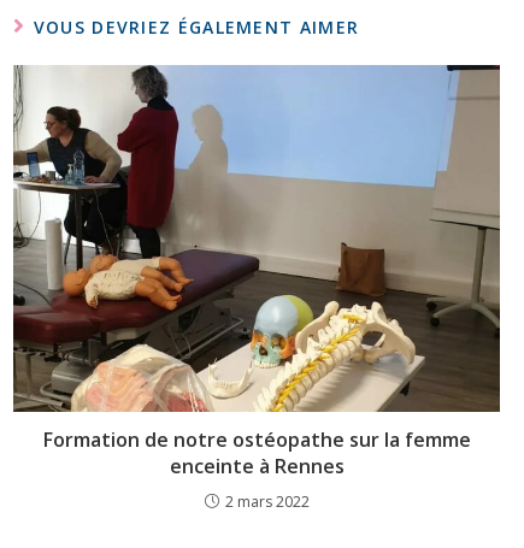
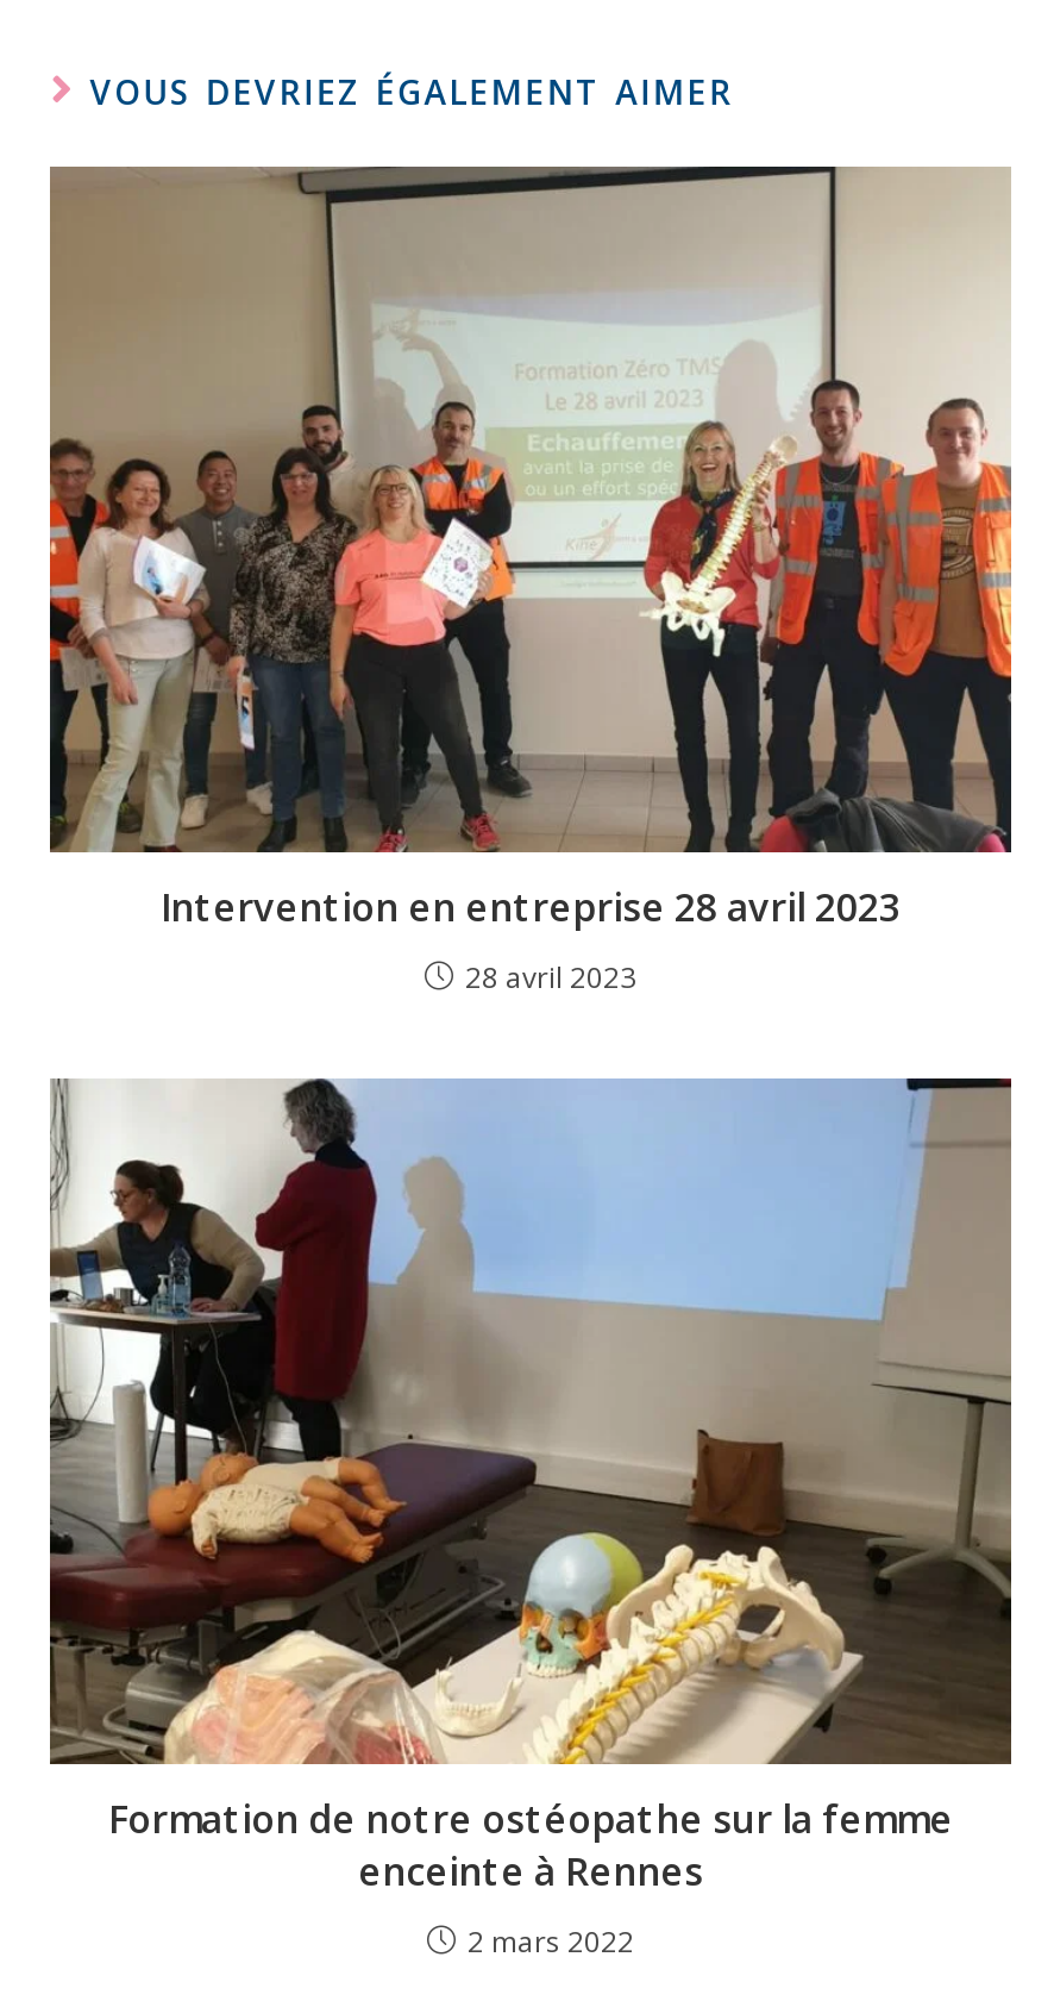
none -> [48,164,1014,997] [image] | Intervention en entreprise 28 avril 2023 | 28 avril 2023

